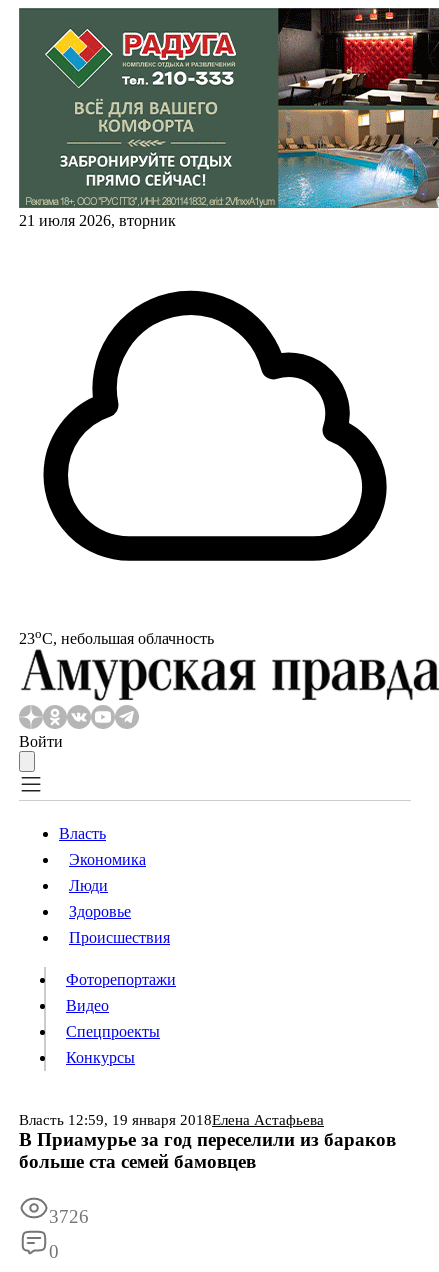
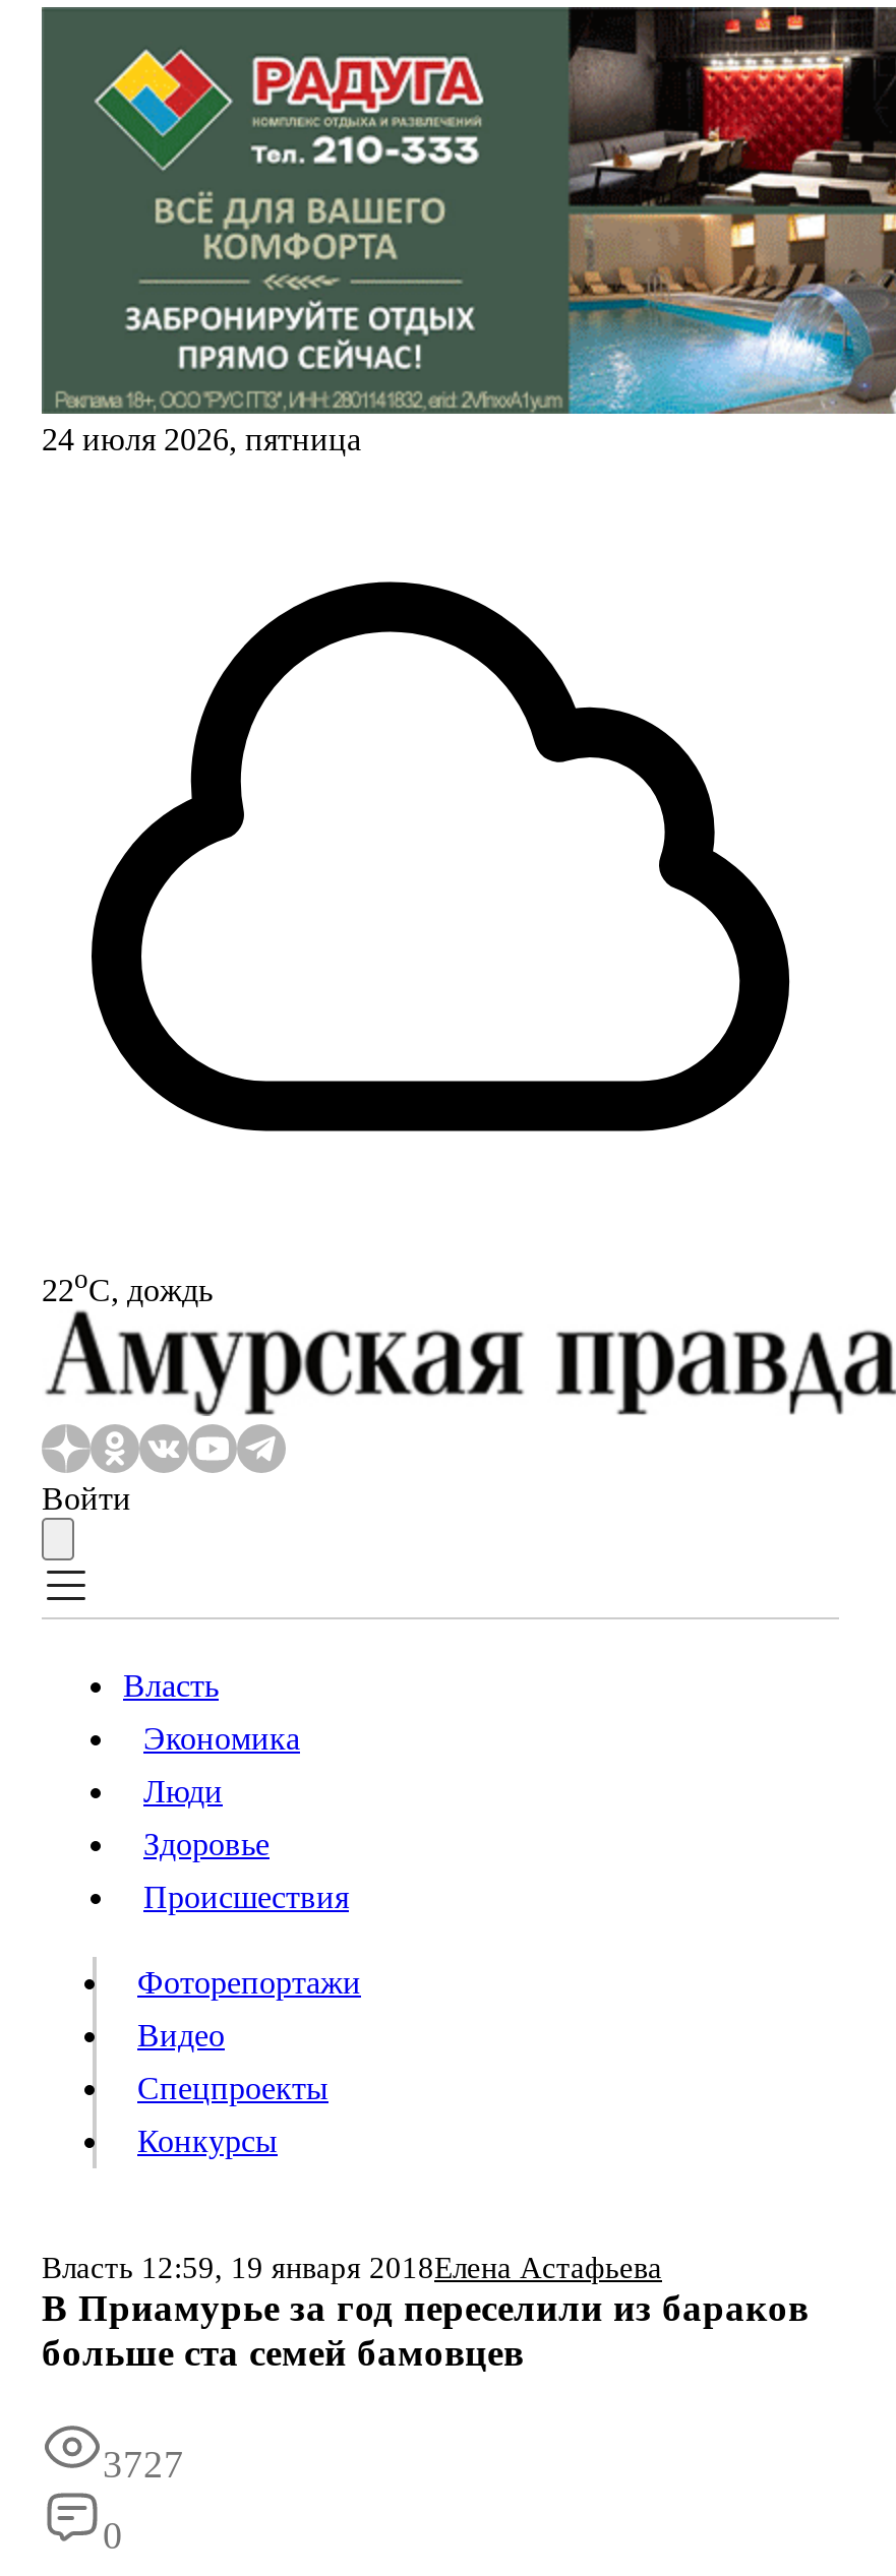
[19,212,176,229] 21 июля 2026, вторник -> [42,422,361,456] 24 июля 2026, пятница
[19,626,214,647] 23oС, небольшая облачность -> [42,1264,213,1307] 22oС, дождь
[49,1206,89,1227] 3726 -> [103,2443,184,2486] 3727

